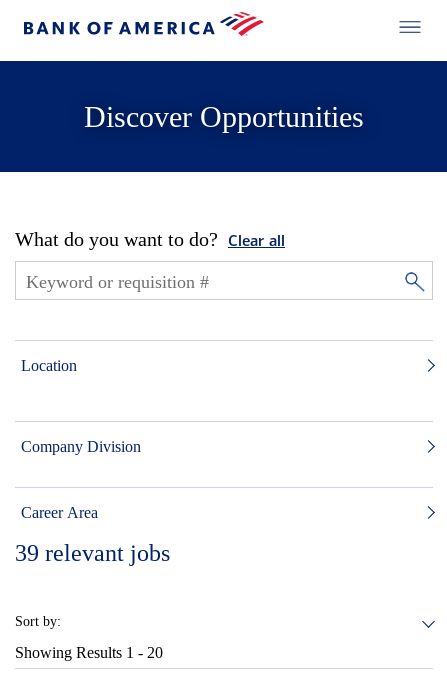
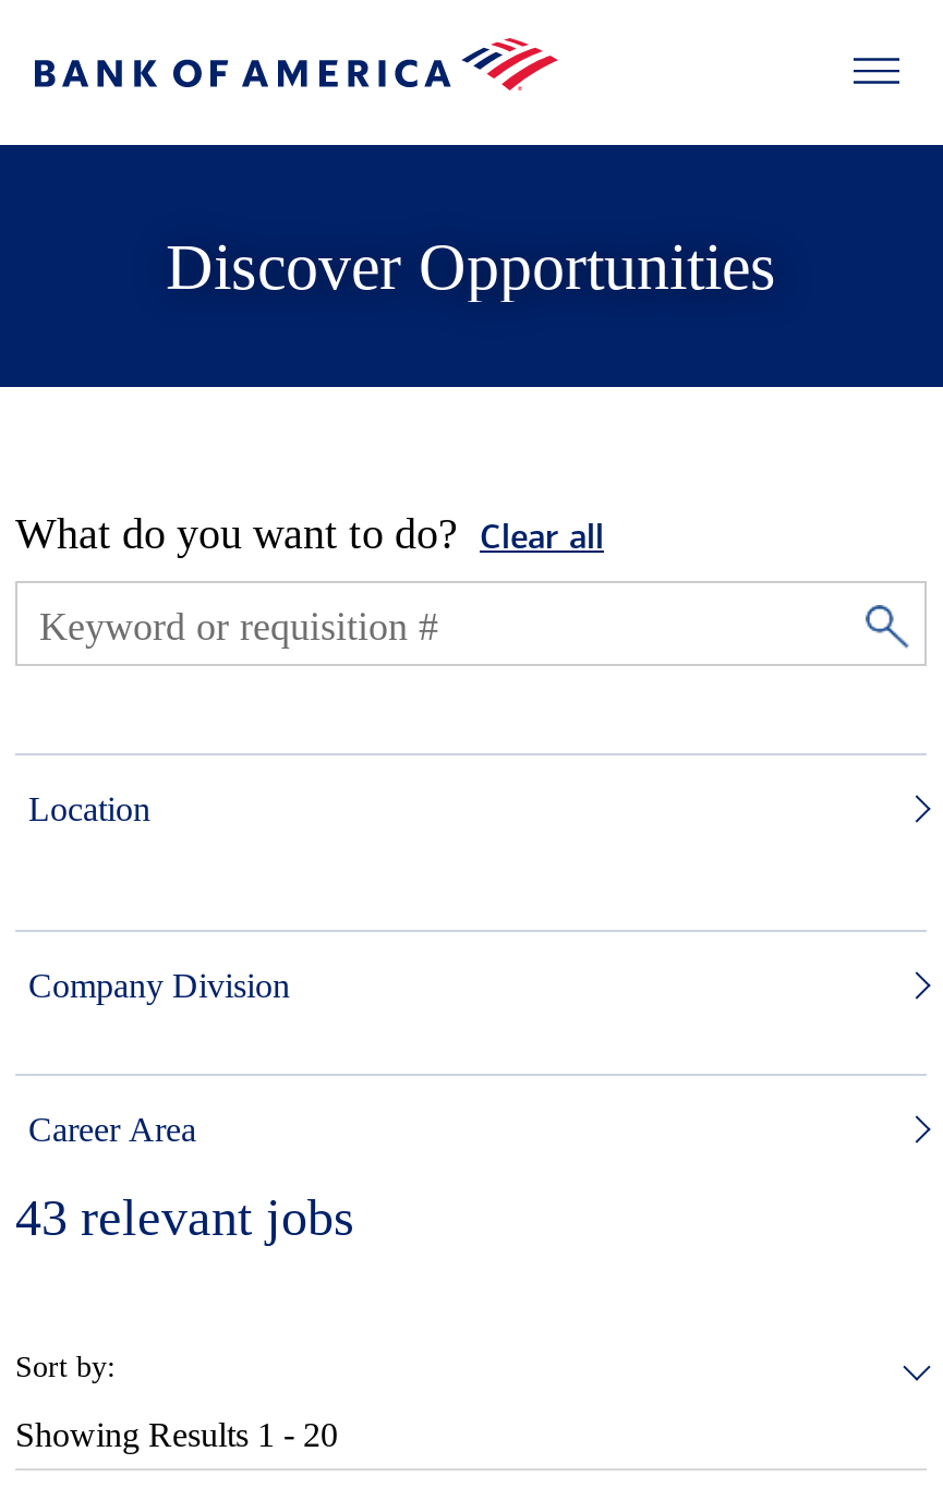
[15,540,170,566] 39 relevant jobs -> [15,1189,353,1246] 43 relevant jobs

